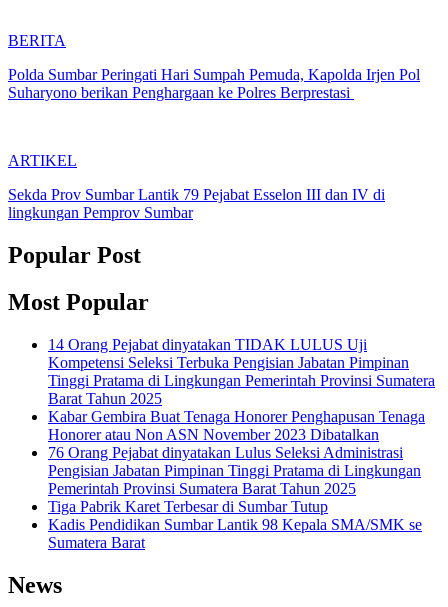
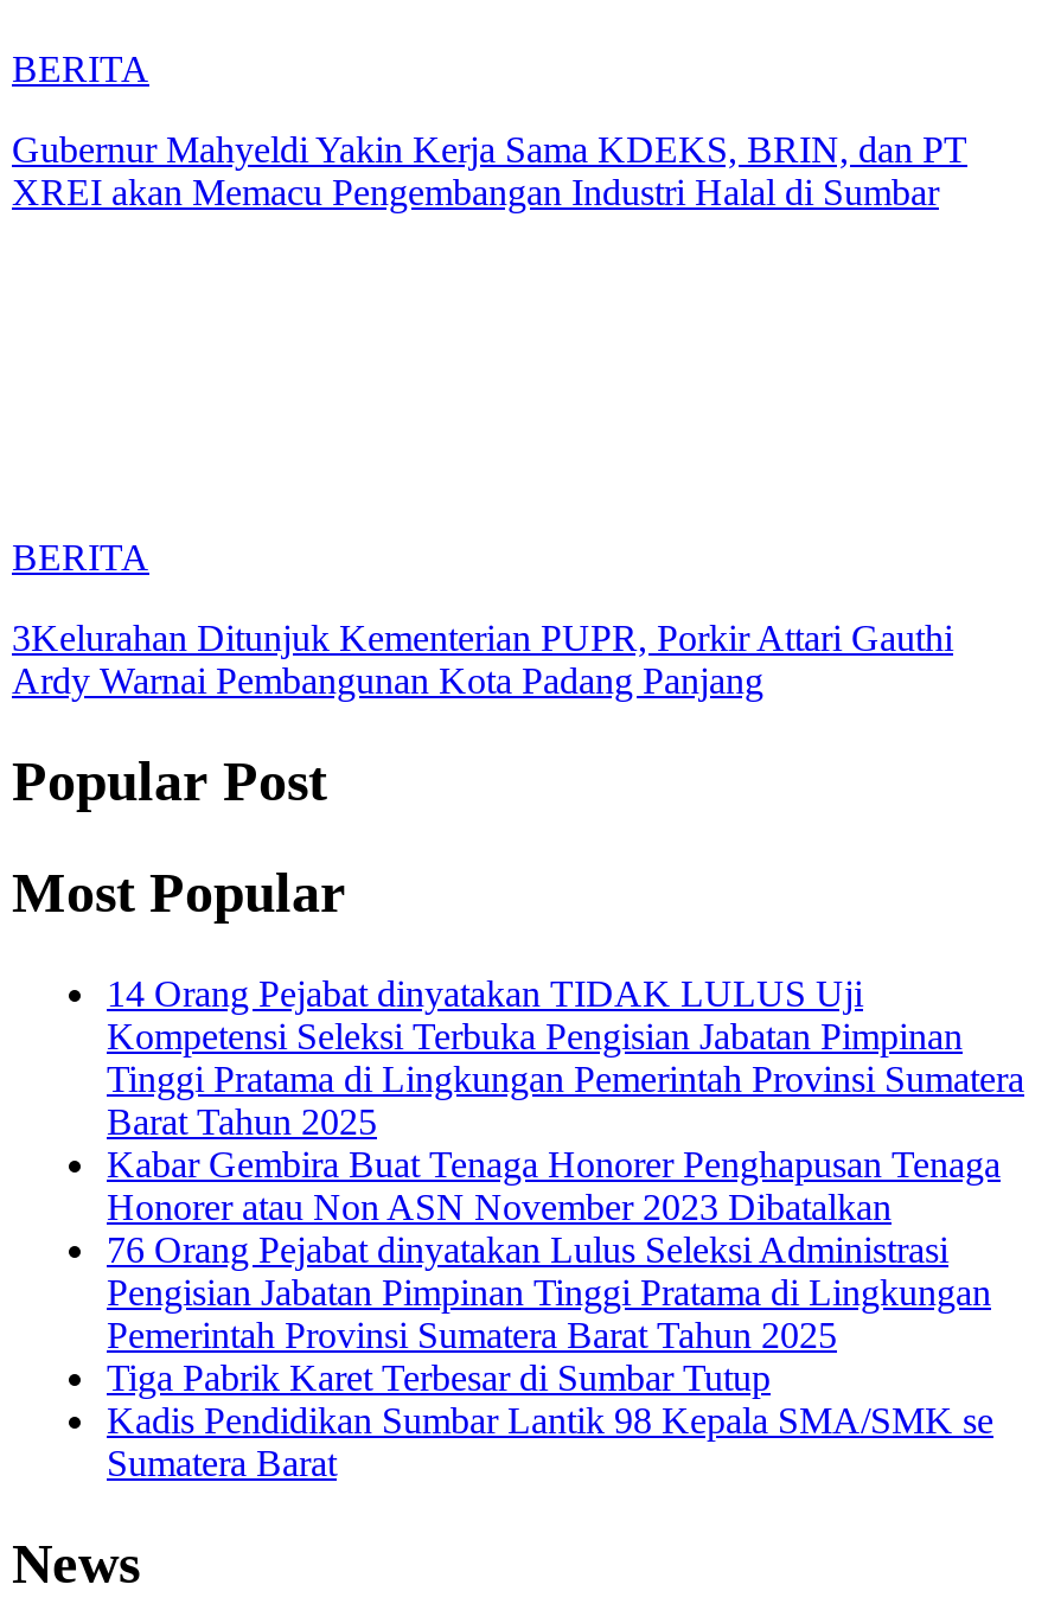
[8,66,420,101] Polda Sumbar Peringati Hari Sumpah Pemuda, Kapolda Irjen Pol | Suharyono berikan Penghargaan ke Polres Berprestasi -> [12,129,967,212] Gubernur Mahyeldi Yakin Kerja Sama KDEKS, BRIN, dan PT | XREI akan Memacu Pengembangan Industri Halal di Sumbar
[8,152,77,169] ARTIKEL -> [12,537,149,577] BERITA
[8,186,385,221] Sekda Prov Sumbar Lantik 79 Pejabat Esselon III dan IV di | lingkungan Pemprov Sumbar -> [12,617,953,700] 3Kelurahan Ditunjuk Kementerian PUPR, Porkir Attari Gauthi | Ardy Warnai Pembangunan Kota Padang Panjang

